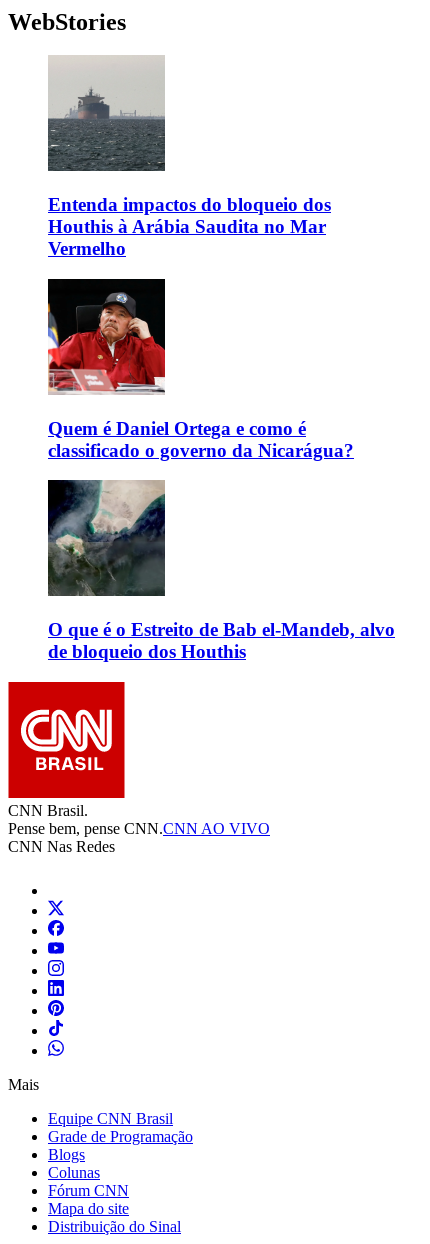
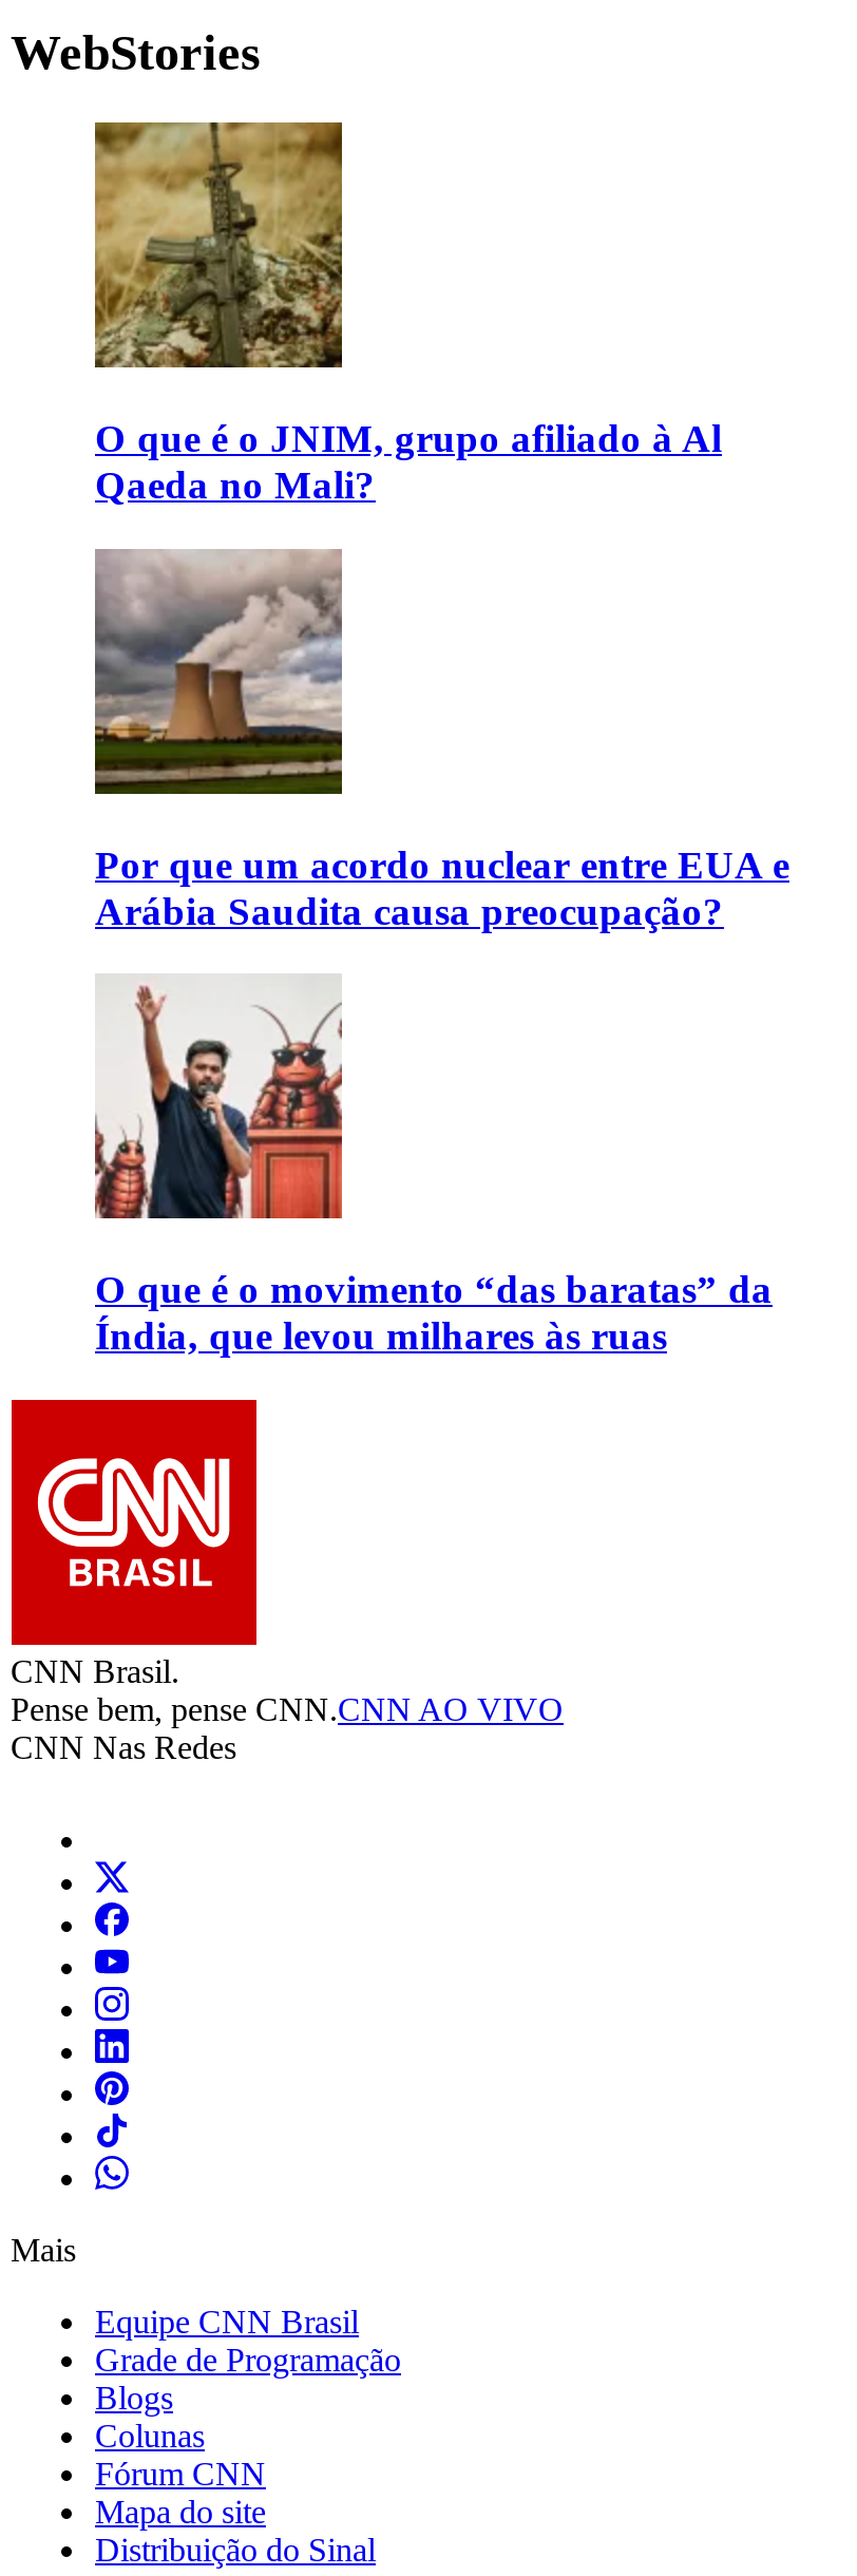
[48,56,331,259] [image] | Entenda impactos do bloqueio dos | Houthis à Arábia Saudita no Mar | Vermelho -> [93,122,722,507] [image] | O que é o JNIM, grupo afiliado à Al | Qaeda no Mali?
[48,278,354,461] [image] | Quem é Daniel Ortega e como é | classificado o governo da Nicarágua? -> [93,549,789,932] [image] | Por que um acordo nuclear entre EUA e | Arábia Saudita causa preocupação?
[47,479,395,662] [image] | O que é o Estreito de Bab el-Mandeb, alvo | de bloqueio dos Houthis -> [95,995,773,1358] [image] | O que é o movimento “das baratas” da | Índia, que levou milhares às ruas

